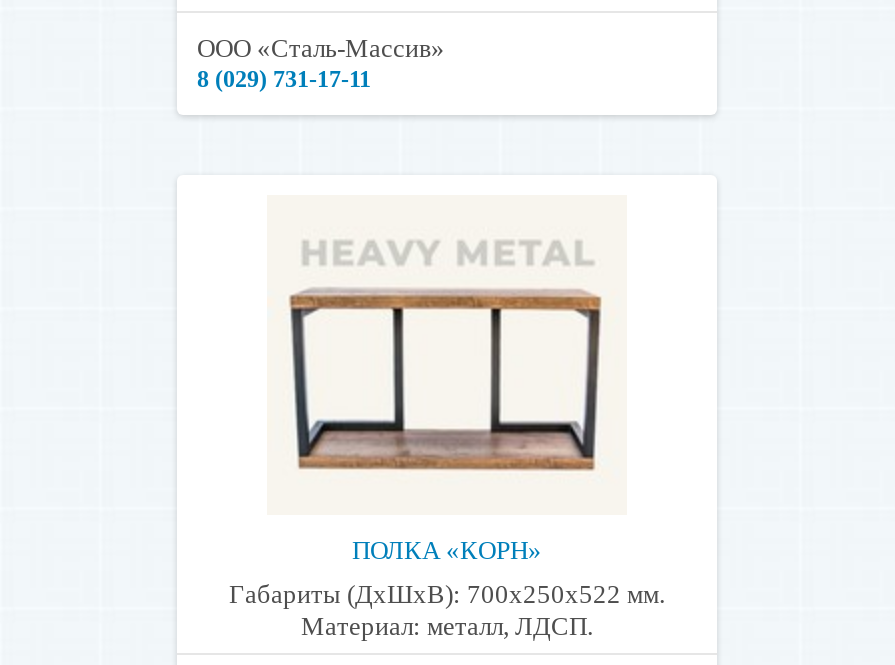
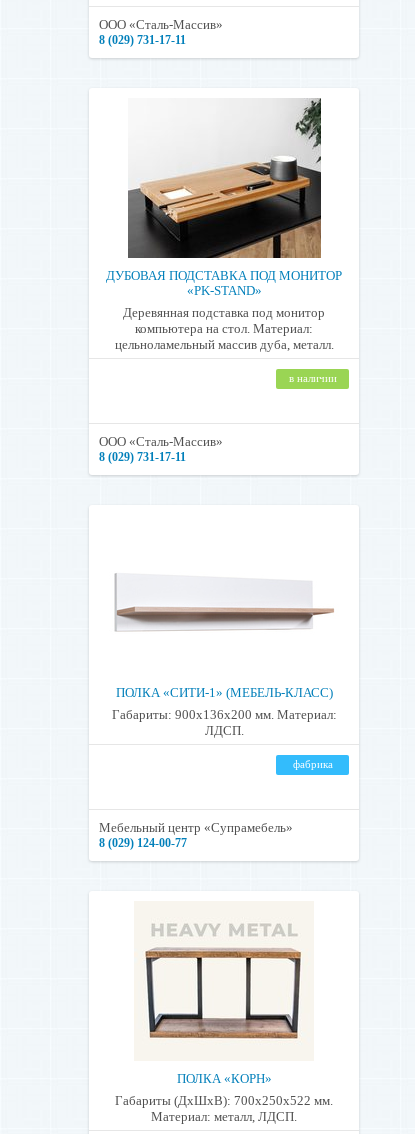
none -> [99,433,223,463] ООО «Сталь-Массив» | 8 (029) 731-17-11
none -> [99,819,293,849] Мебельный центр «Супрамебель» | 8 (029) 124-00-77
none -> [106,98,342,383] [image] | ДУБОВАЯ ПОДСТАВКА ПОД МОНИТОР | «PK-STAND» | Деревянная подставка под монитор | компьютера на стол. Материал: | цельноламельный массив дуба, металл. | в наличии
none -> [111,684,336,769] ПОЛКА «СИТИ-1» (МЕБЕЛЬ-КЛАСС) | Габариты: 900х136х200 мм. Материал: | ЛДСП. | фабрика
none -> [114,573,335,631] [image]

